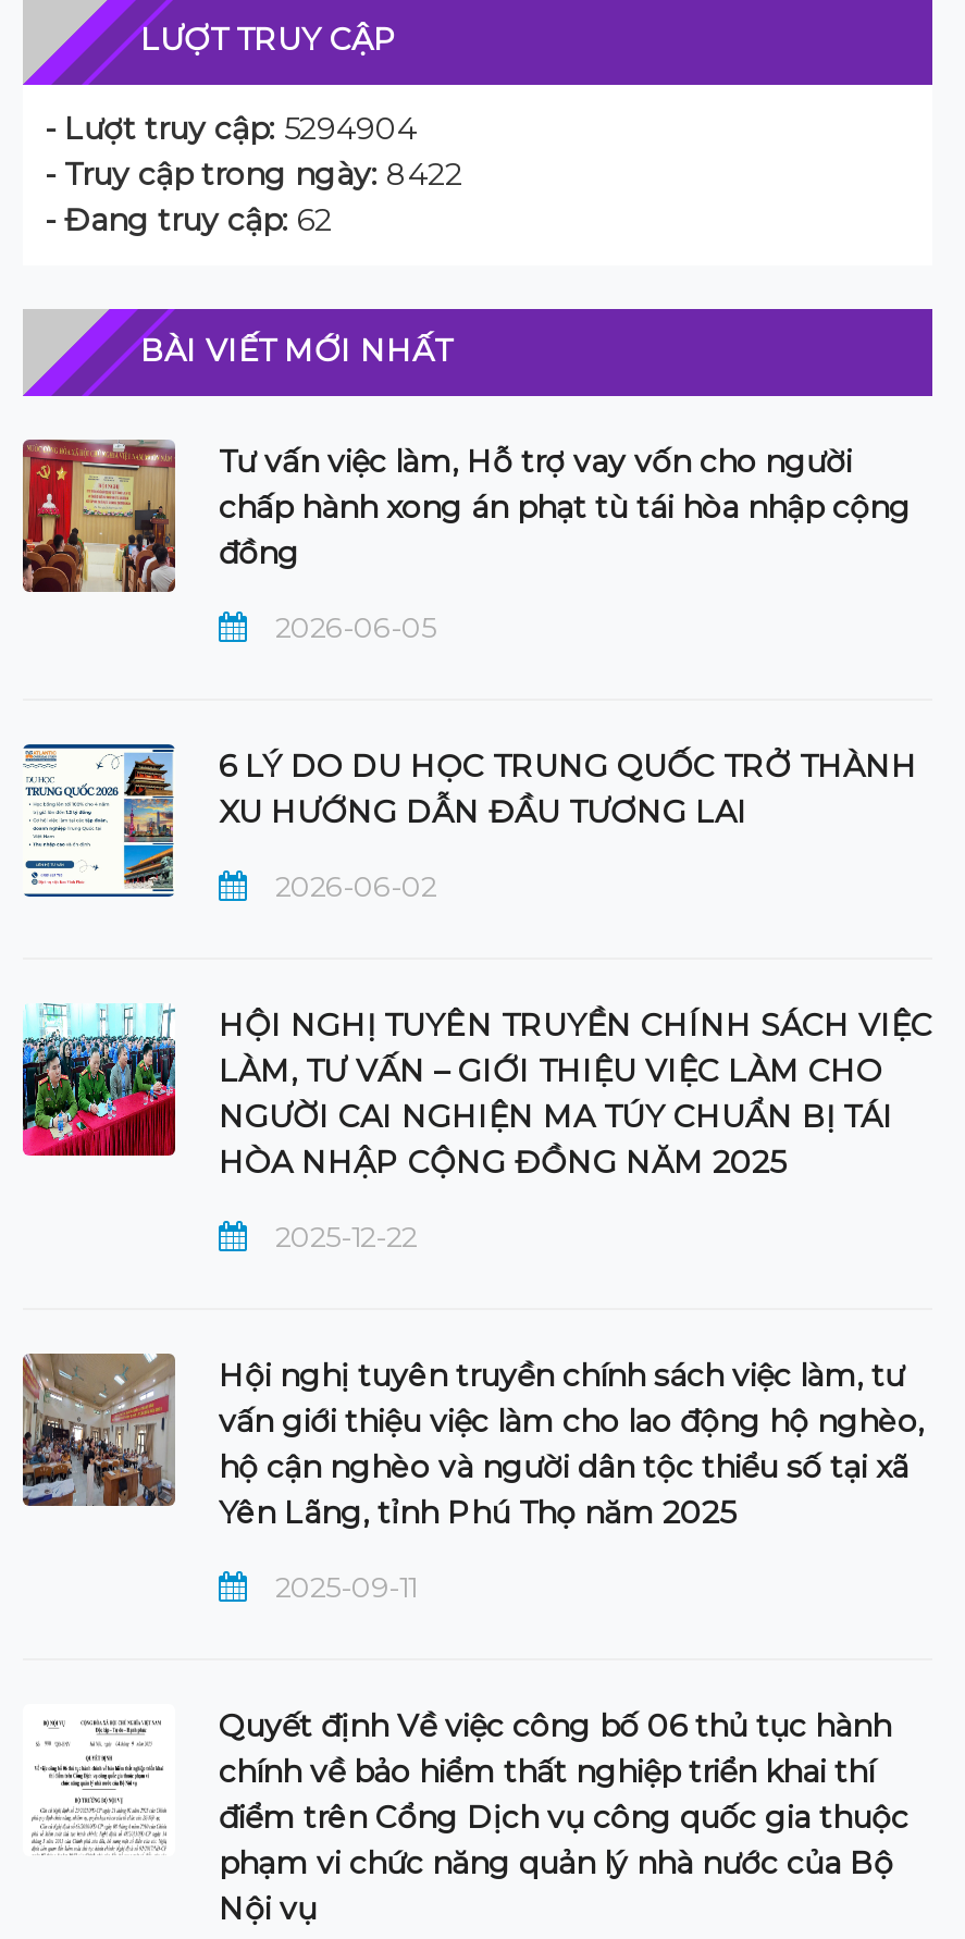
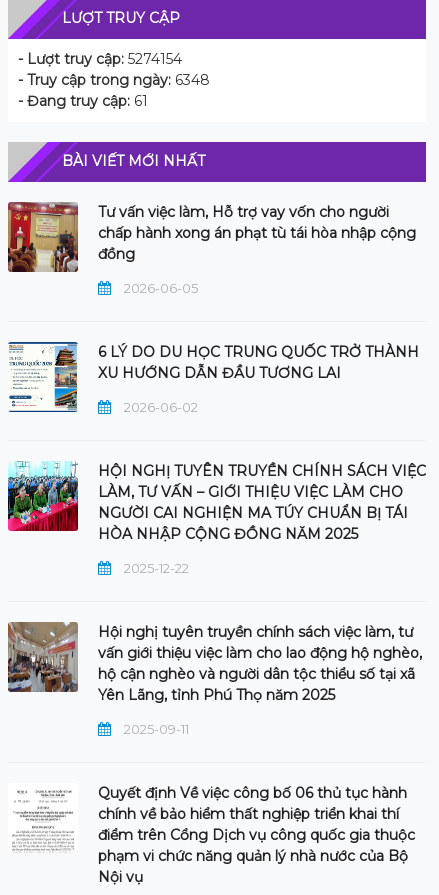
[45,108,417,147] - Lượt truy cập: 5294904 -> [18,50,182,68] - Lượt truy cập: 5274154
[45,154,462,193] - Truy cập trong ngày: 8422 -> [18,71,210,89] - Truy cập trong ngày: 6348
[45,200,332,239] - Đang truy cập: 62 -> [18,92,148,110] - Đang truy cập: 61

